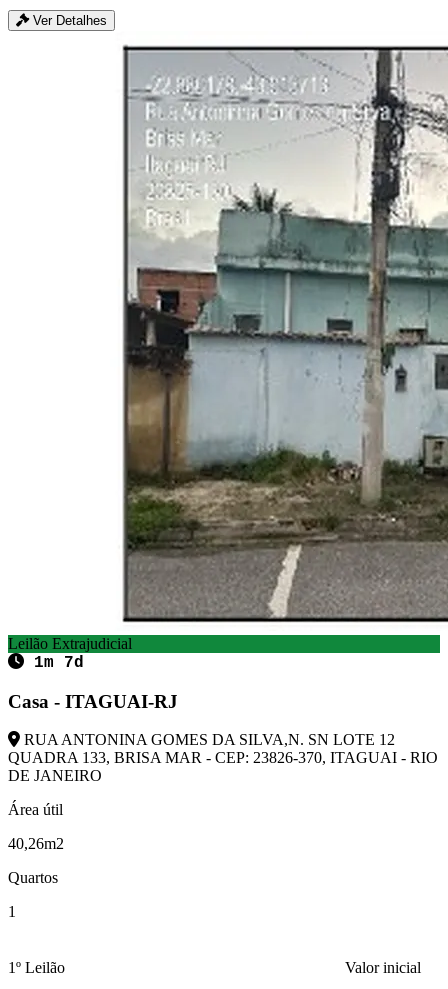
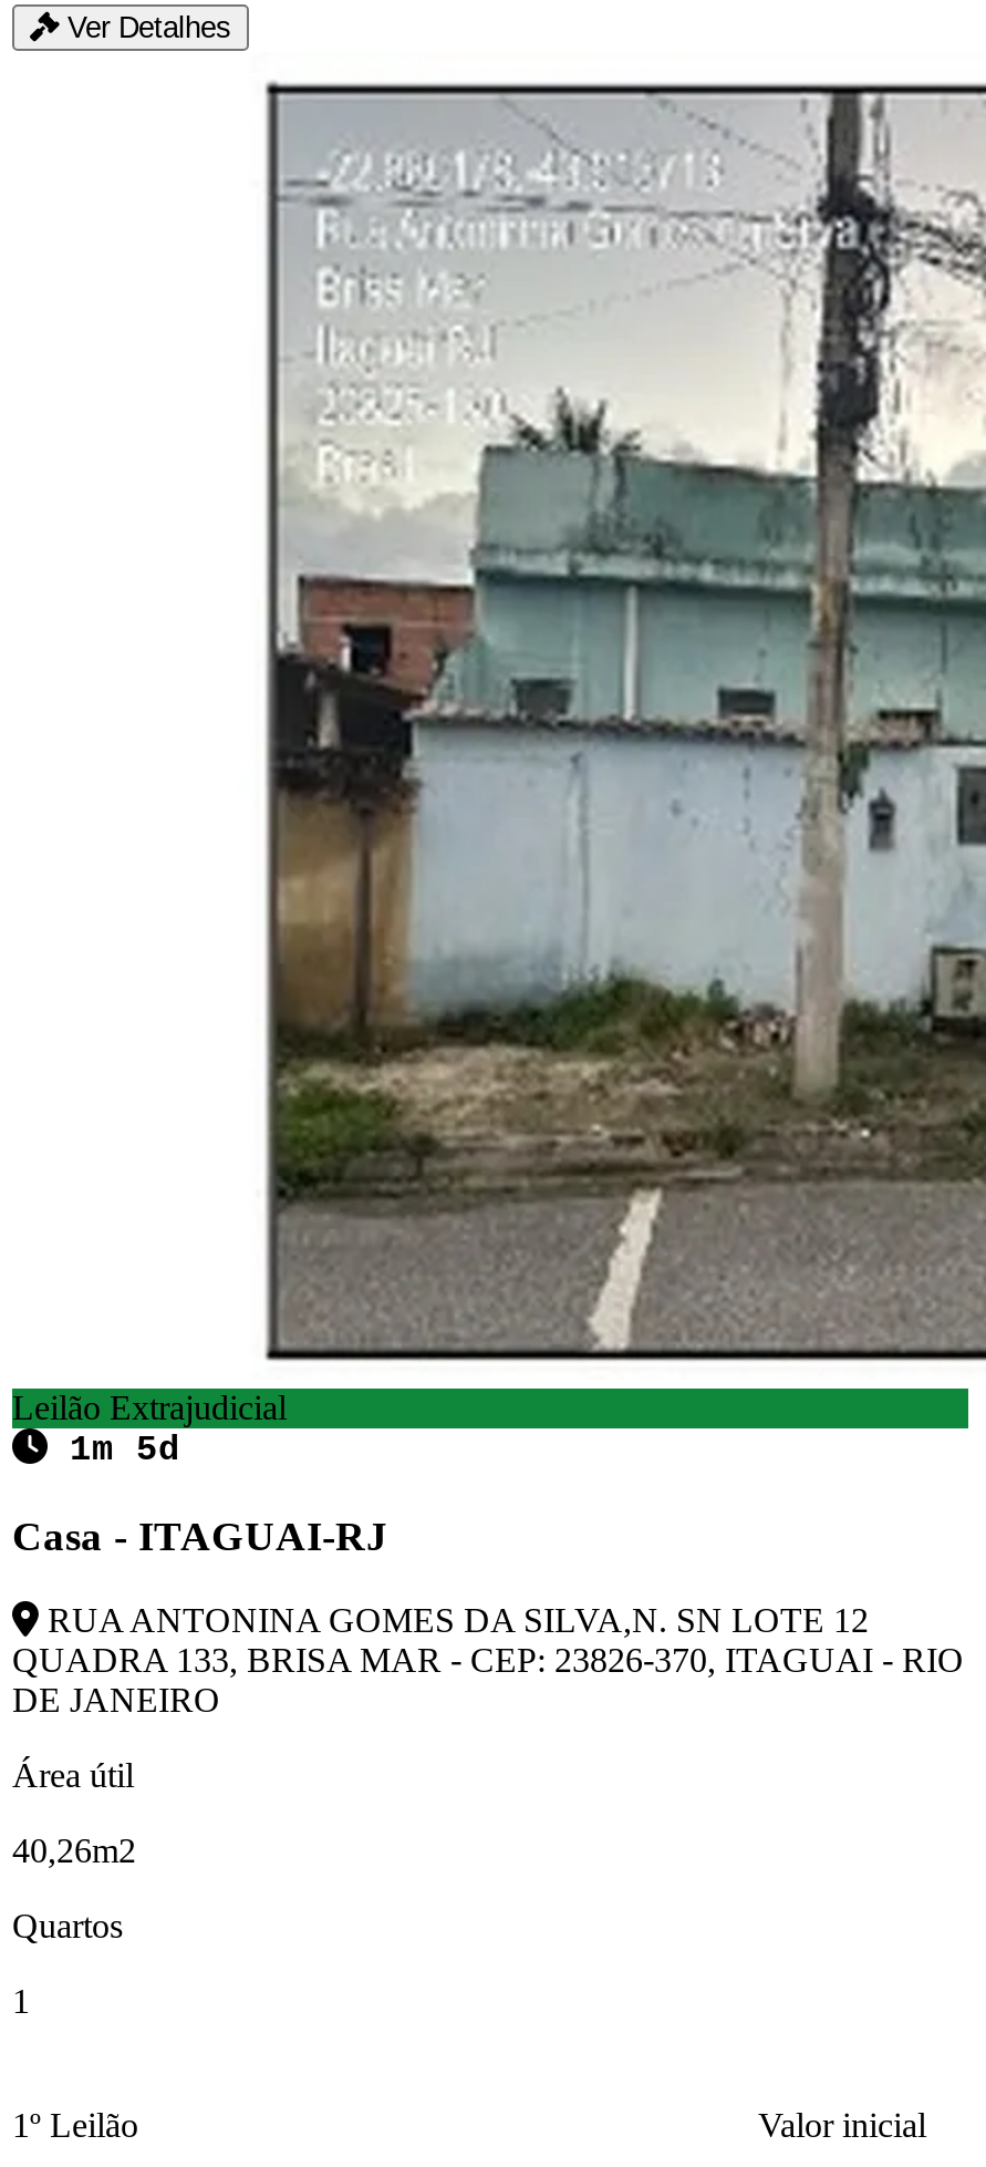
[24,654,84,672] 1m 7d -> [48,1430,180,1470] 1m 5d

